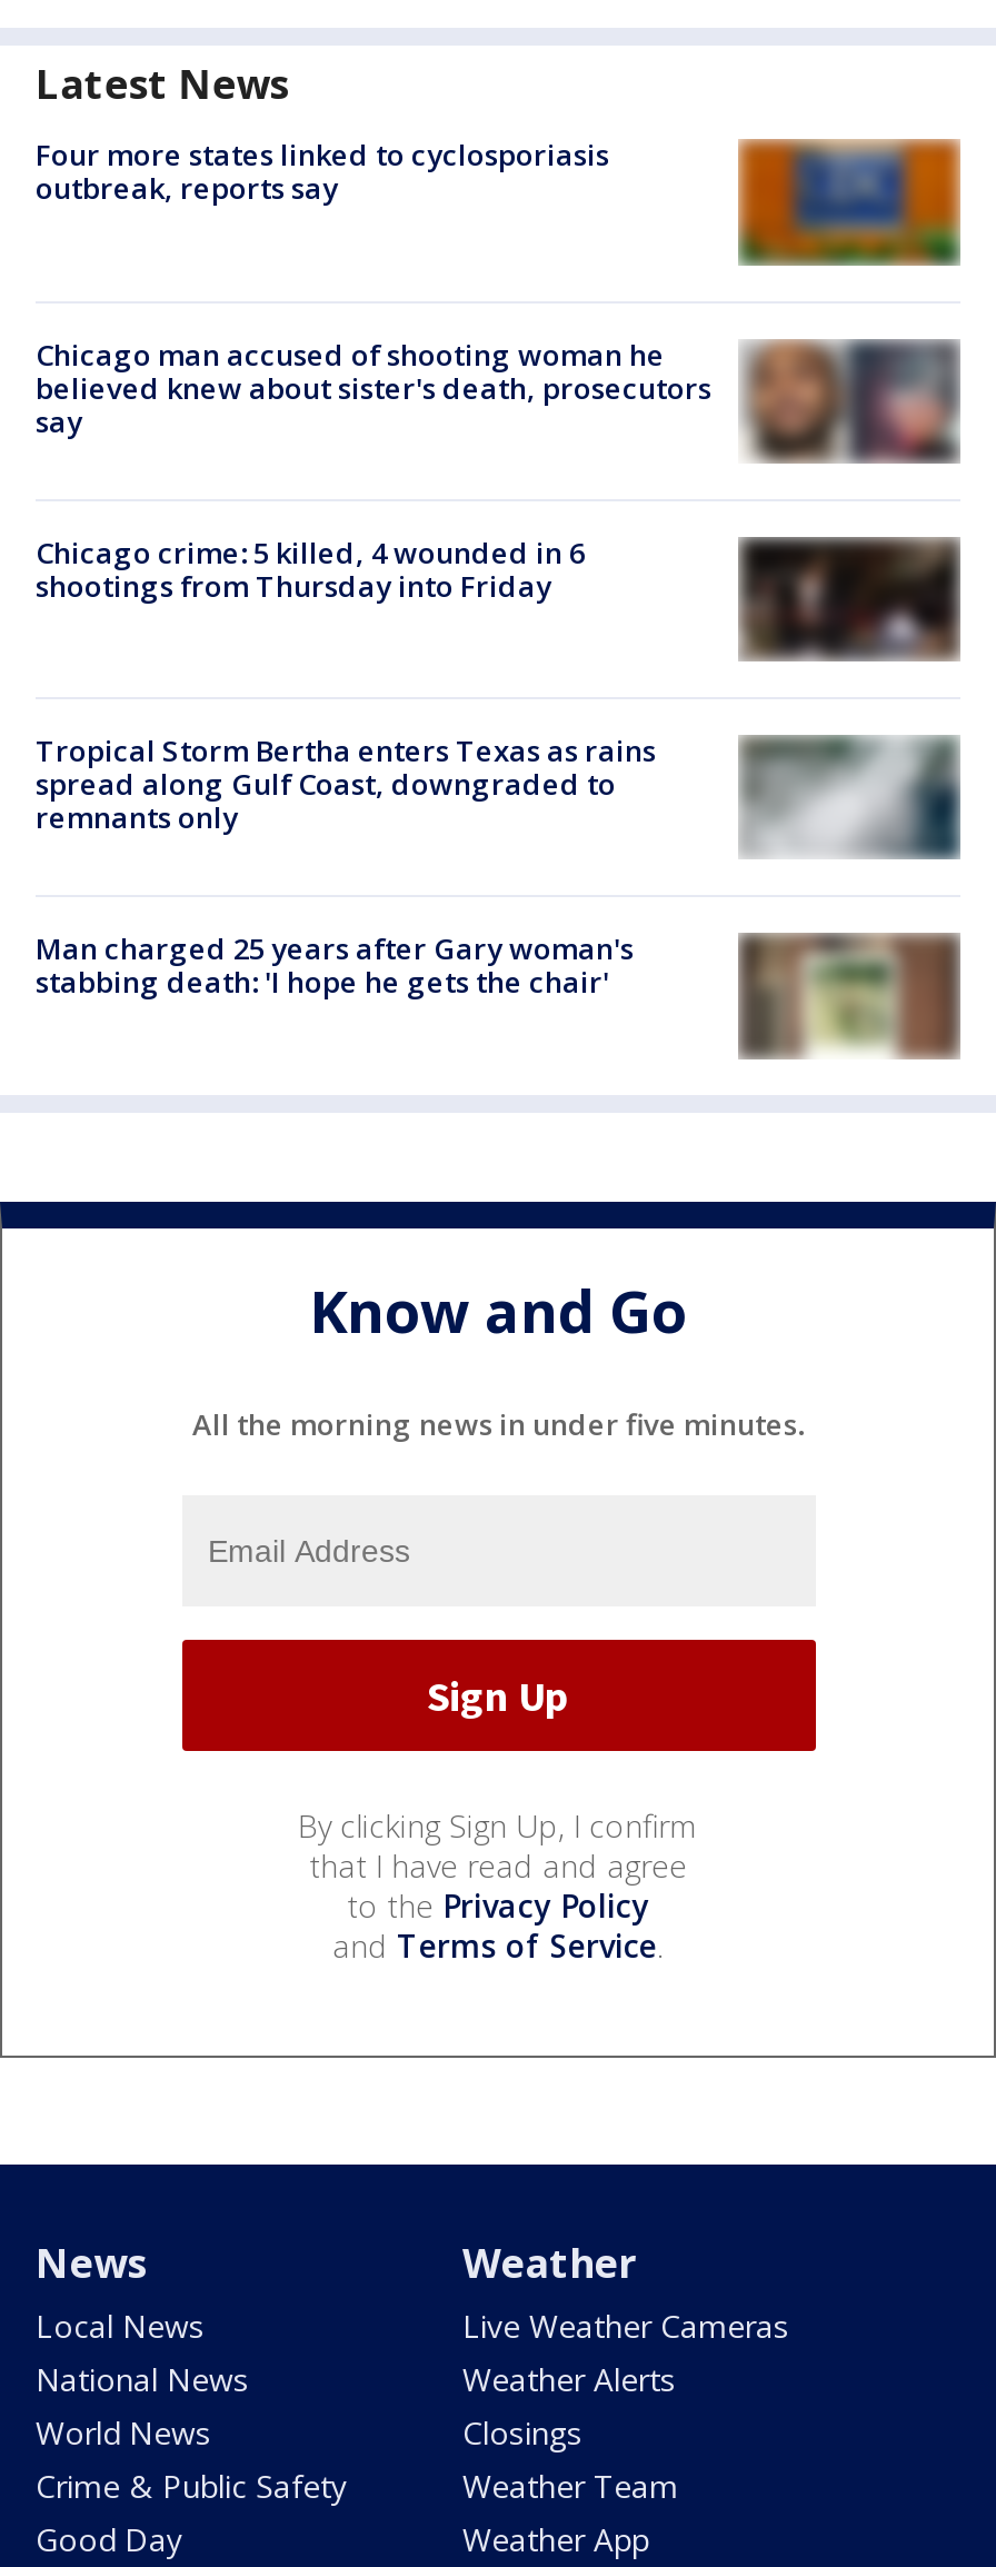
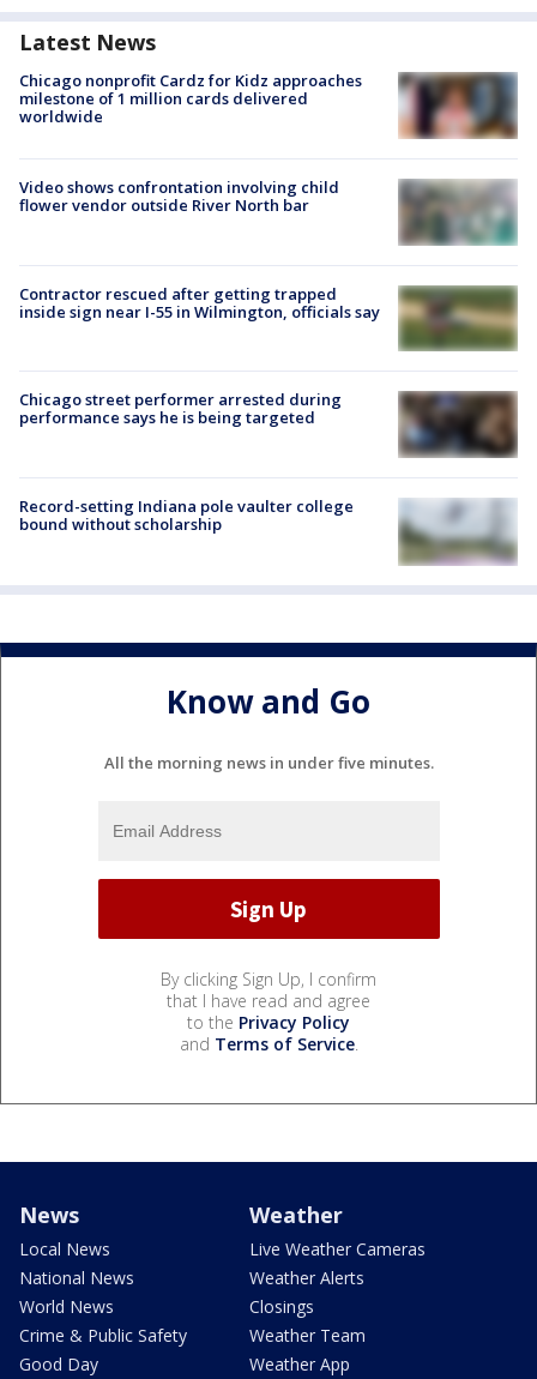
[36,136,609,209] Four more states linked to cyclosporiasis | outbreak, reports say -> [19,70,362,127] Chicago nonprofit Cardz for Kidz approaches | milestone of 1 million cards delivered | worldwide
[738,138,960,267] [image] -> [398,72,518,139] [image]
[36,334,711,441] Chicago man accused of shooting woman he | believed knew about sister's death, prosecutors | say -> [19,177,339,216] Video shows confrontation involving child | flower vendor outside River North bar
[740,340,960,465] [image] -> [398,180,517,246] [image]
[36,533,585,606] Chicago crime: 5 killed, 4 wounded in 6 | shootings from Thursday into Friday -> [19,284,380,323] Contractor rescued after getting trapped | inside sign near I-55 in Wilmington, officials say
[738,540,960,656] [image] -> [398,289,518,347] [image]
[36,731,656,838] Tropical Storm Bertha enters Texas as rains | spread along Gulf Coast, downgraded to | remnants only -> [19,389,342,428] Chicago street performer arrested during | performance says he is being targeted
[743,738,960,860] [image] -> [399,391,518,458] [image]
[36,929,634,1003] Man charged 25 years after Gary woman's | stabbing death: 'I hope he gets the chair' -> [19,496,354,535] Record-setting Indiana pole vaulter college | bound without scholarship
[738,934,960,1058] [image] -> [399,501,517,566] [image]

